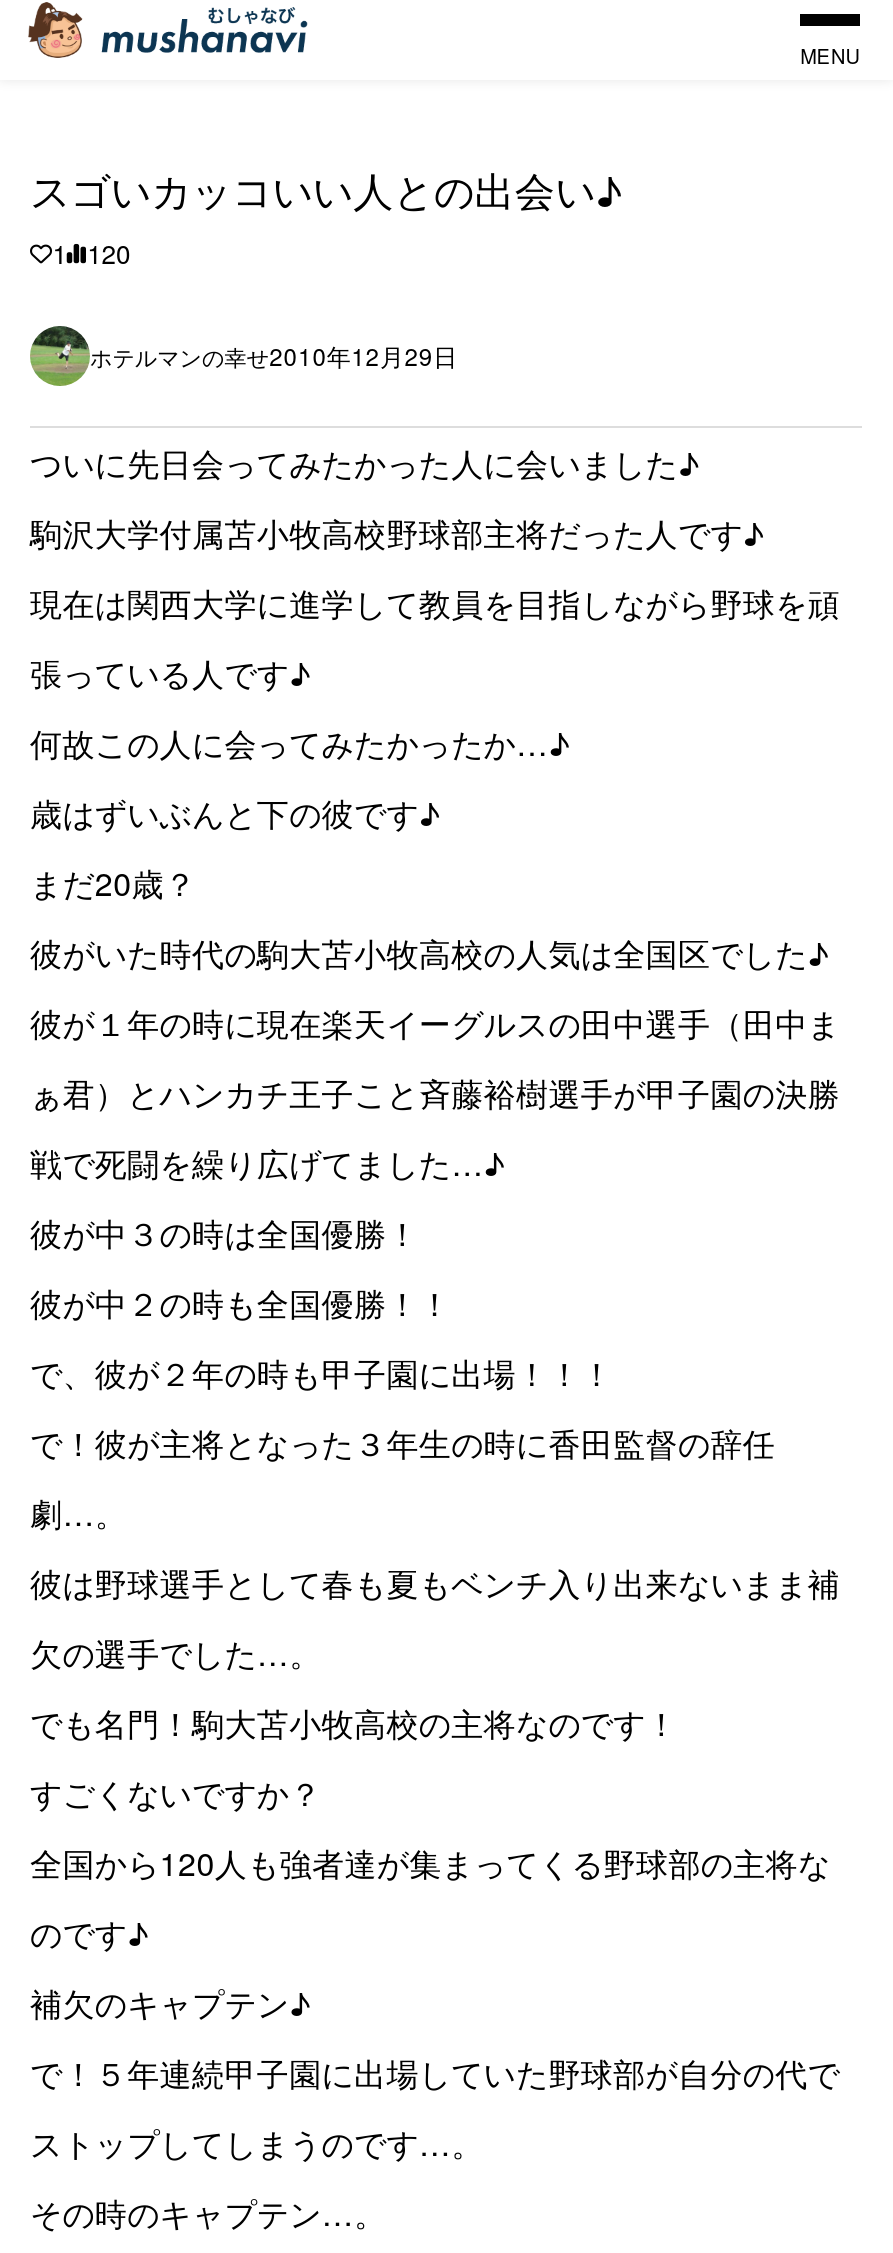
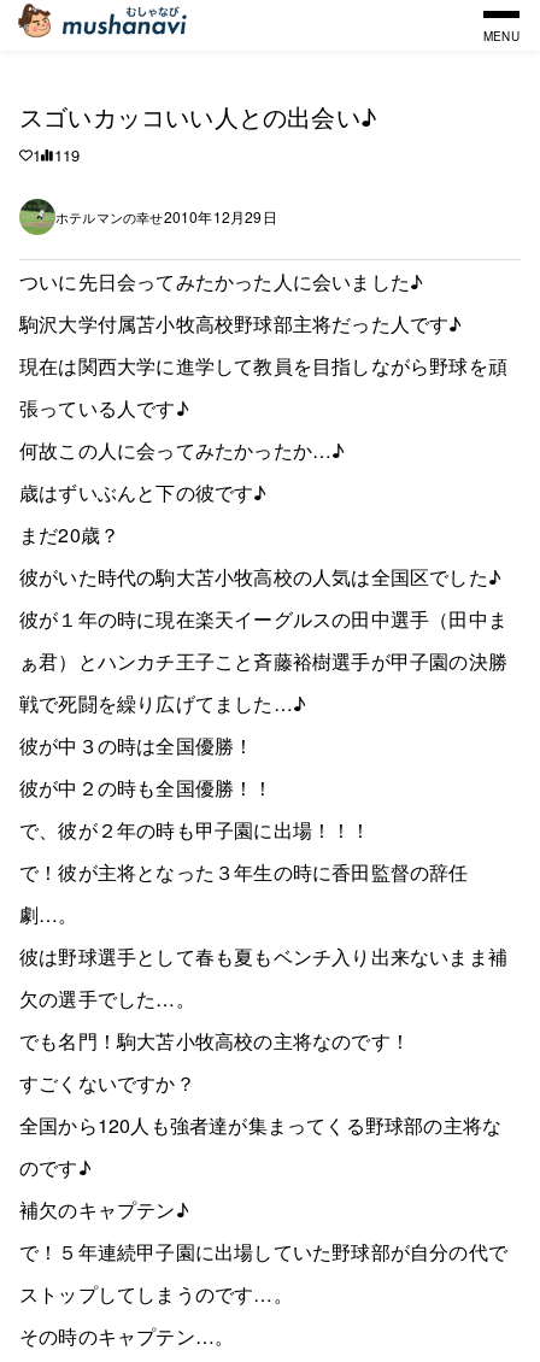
[52,234,130,272] 1 120 -> [33,143,80,166] 1 119

